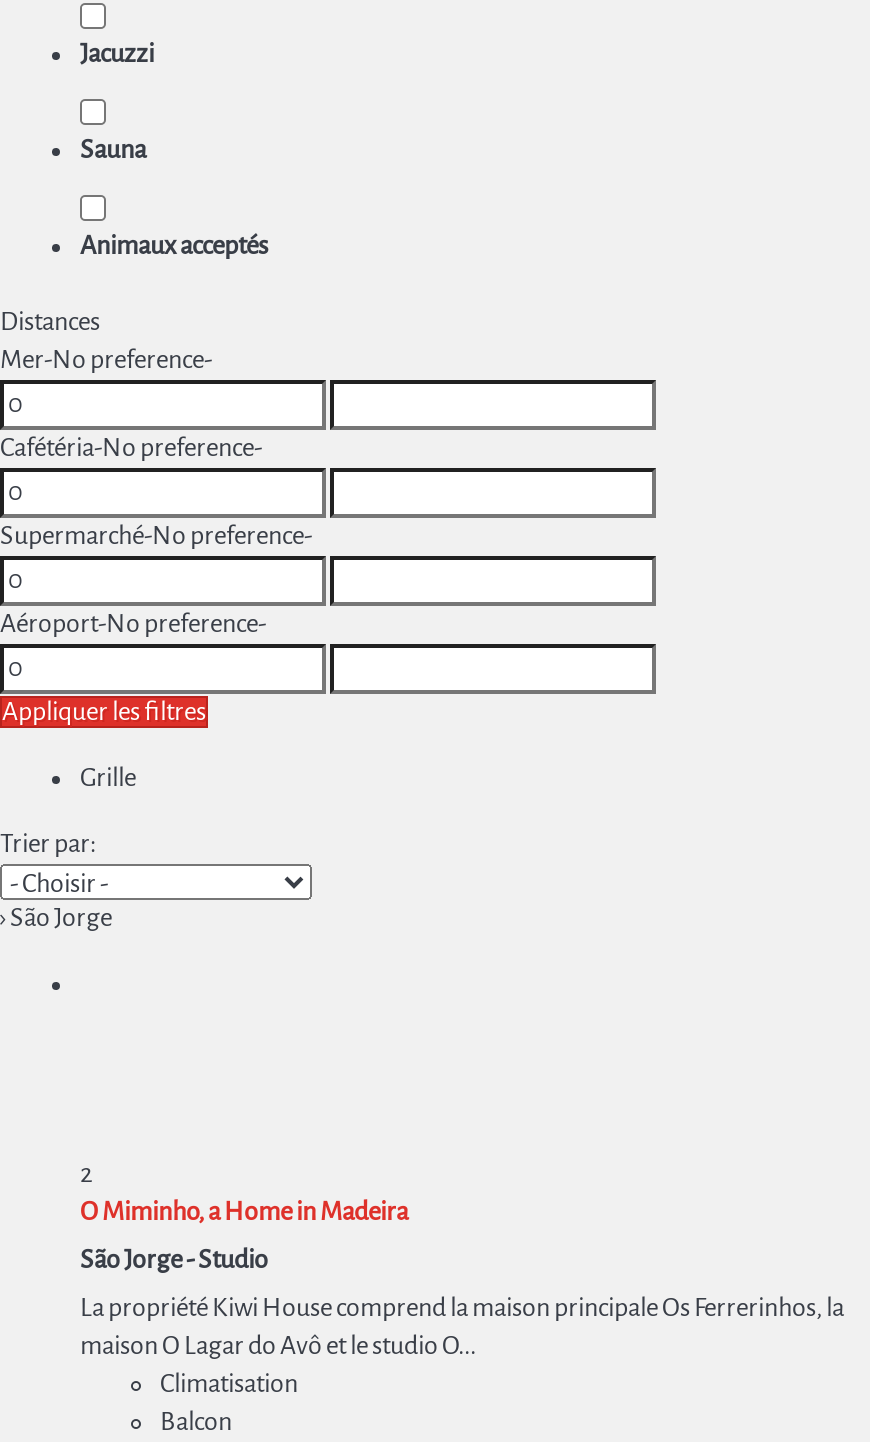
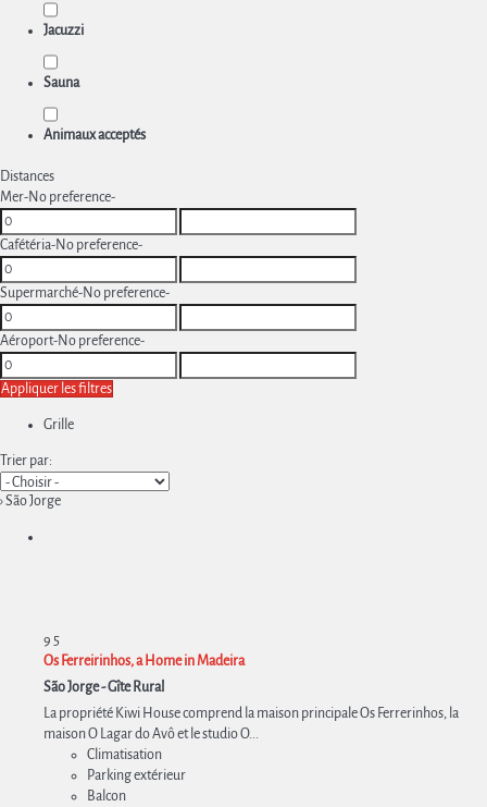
[80,1161,408,1227] 2 | O Miminho, a Home in Madeira -> [43,633,245,669] 9 5 | Os Ferreirinhos, a Home in Madeira
[80,1247,268,1275] São Jorge -Studio -> [43,680,164,695] São Jorge -Gîte Rural
none -> [87,768,186,783] Parking extérieur

